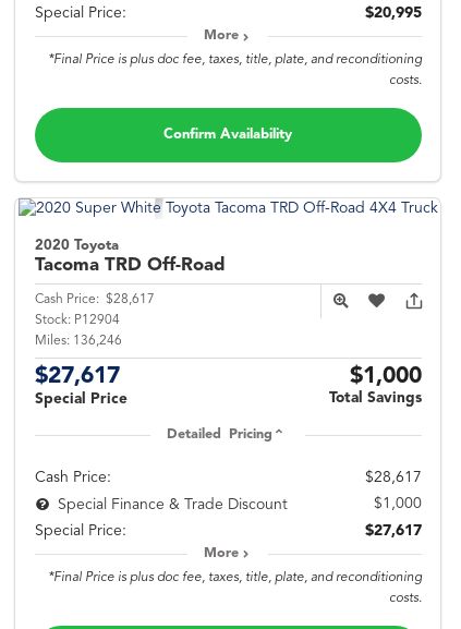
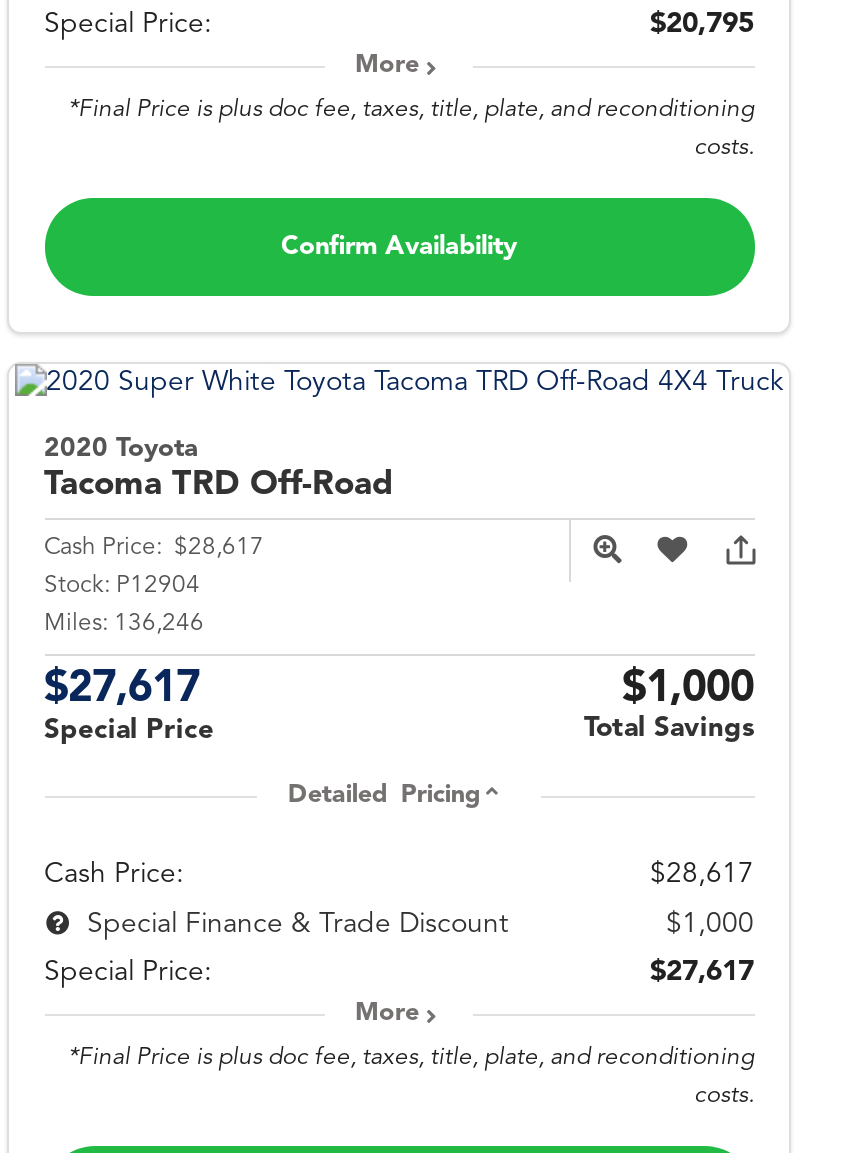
[365,6,421,21] $20,995 -> [650,10,754,38] $20,795

